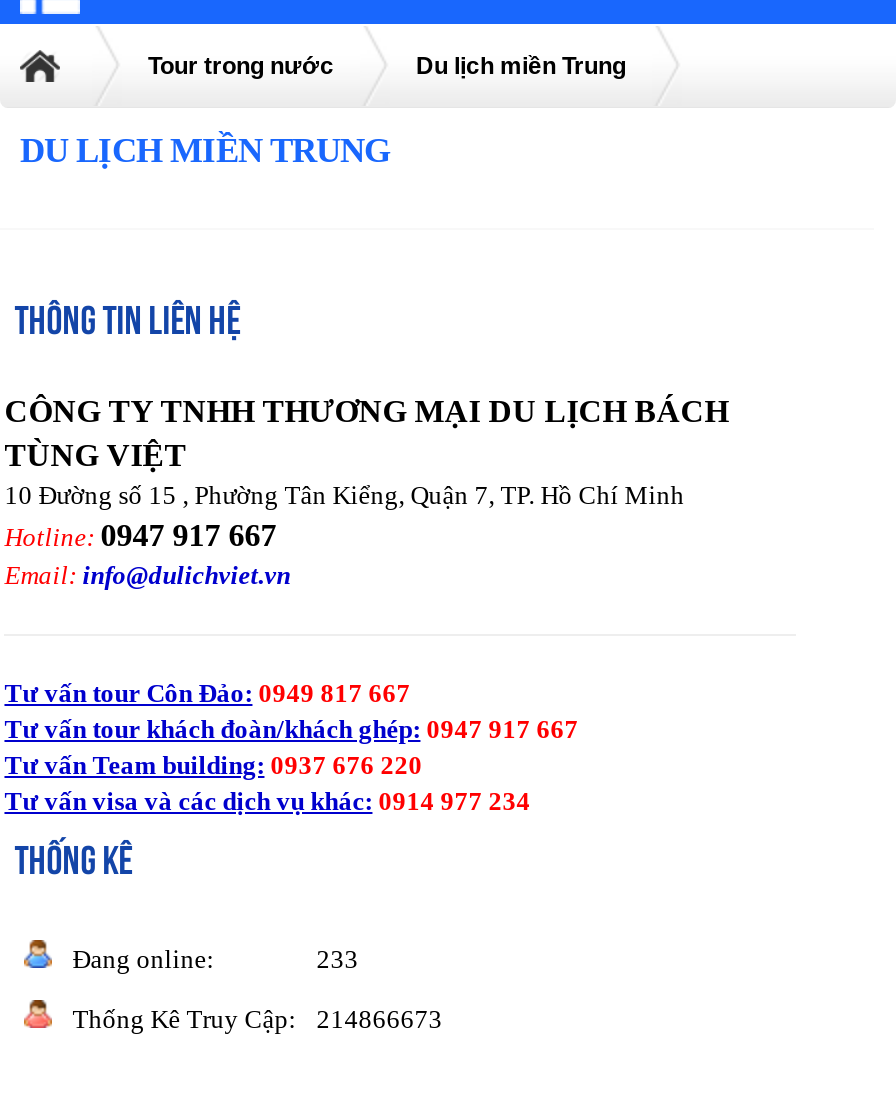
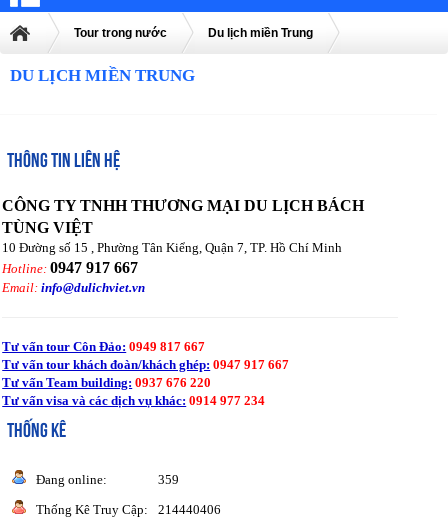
[316,945,358,975] 233 -> [158,472,179,487] 359
[72,1005,442,1035] Thống Kê Truy Cập: 214866673 -> [36,502,221,517] Thống Kê Truy Cập: 214440406

